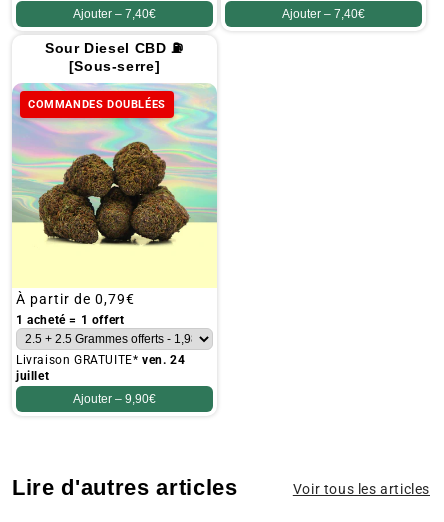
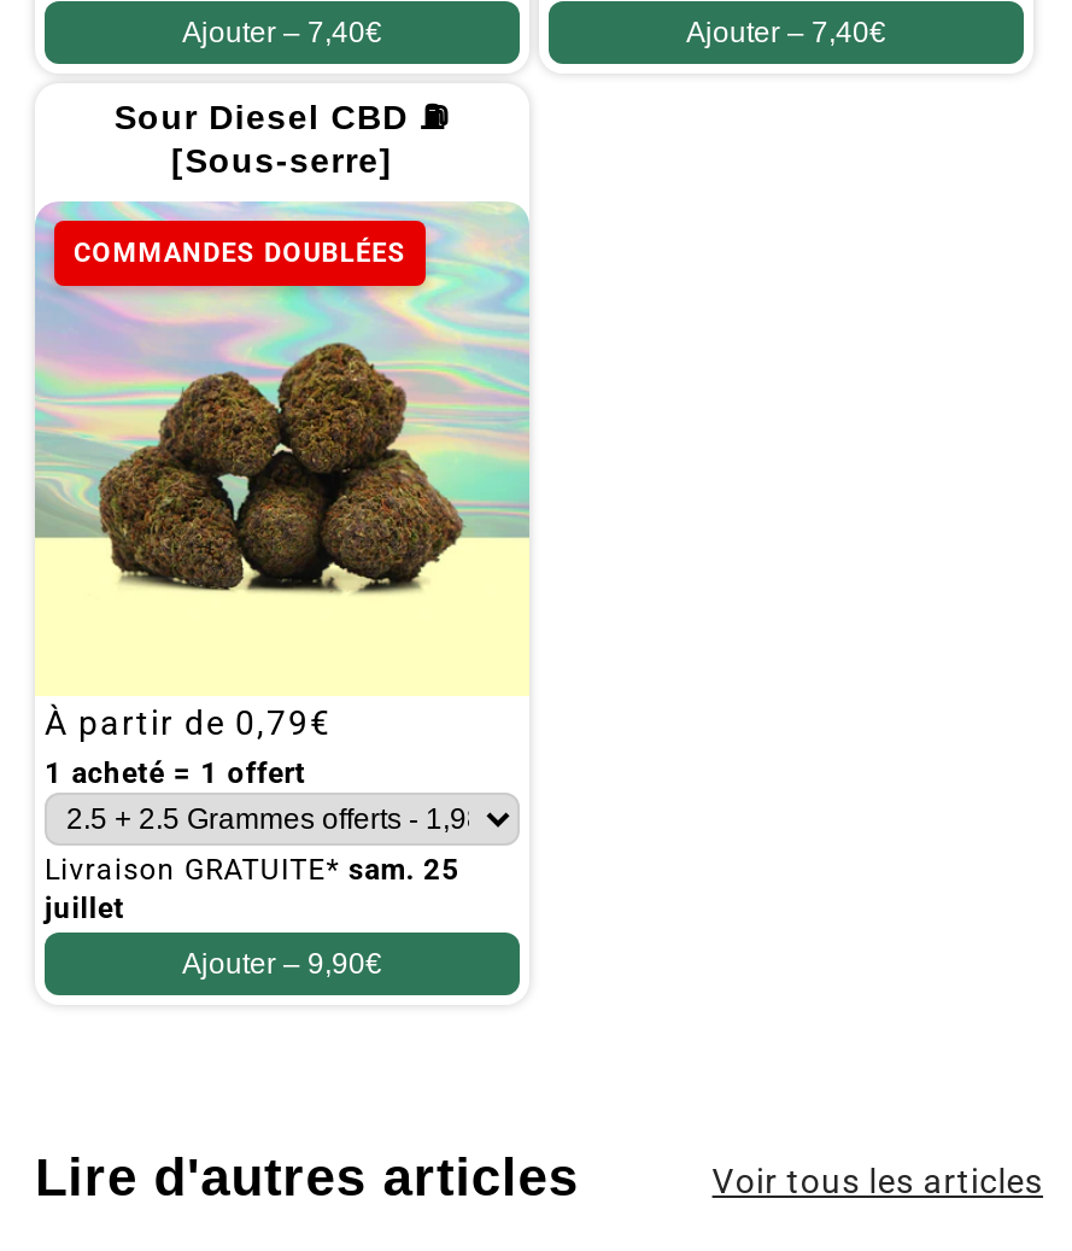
[16,353,185,367] Livraison GRATUITE* ven. 24 -> [45,852,460,886] Livraison GRATUITE* sam. 25

